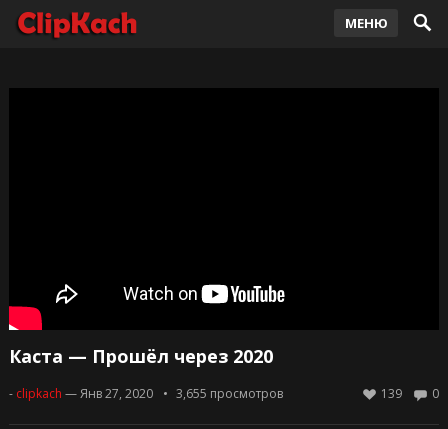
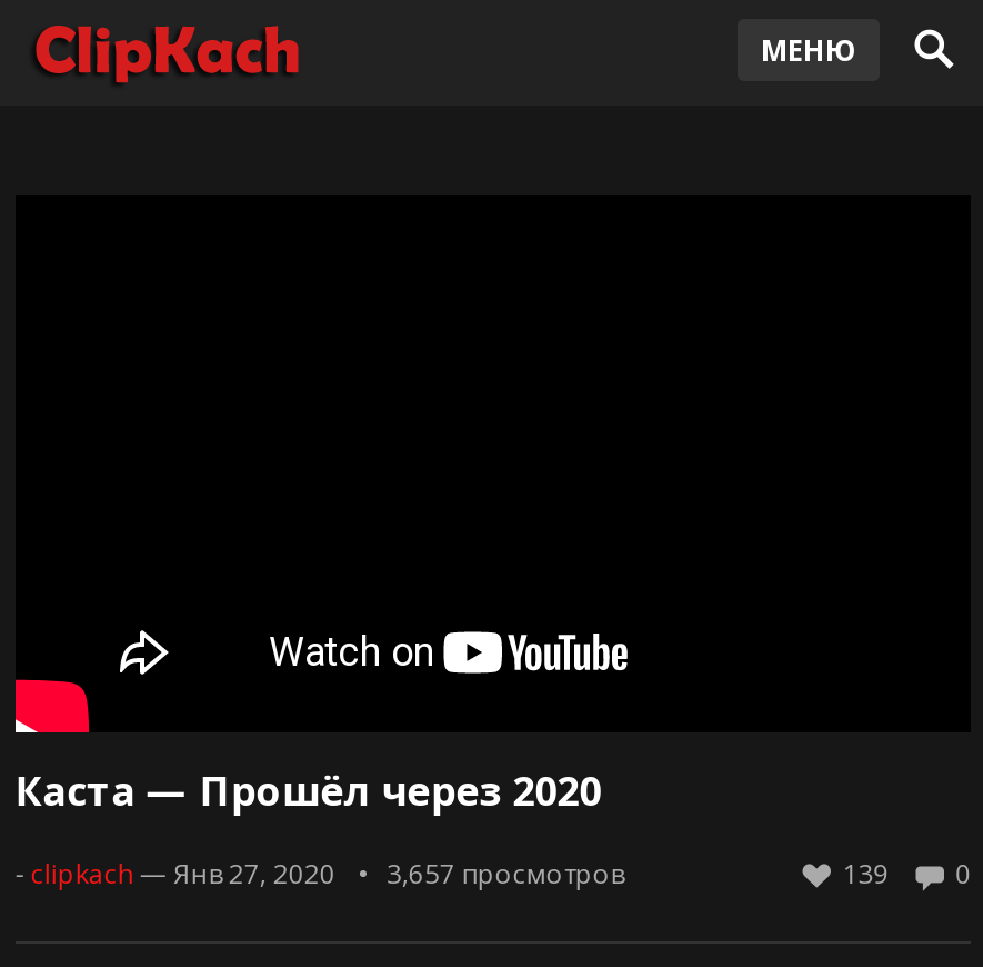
[9,385,283,402] - clipkach — Янв 27, 2020 3,655 просмотров -> [15,855,624,893] - clipkach — Янв 27, 2020 3,657 просмотров

